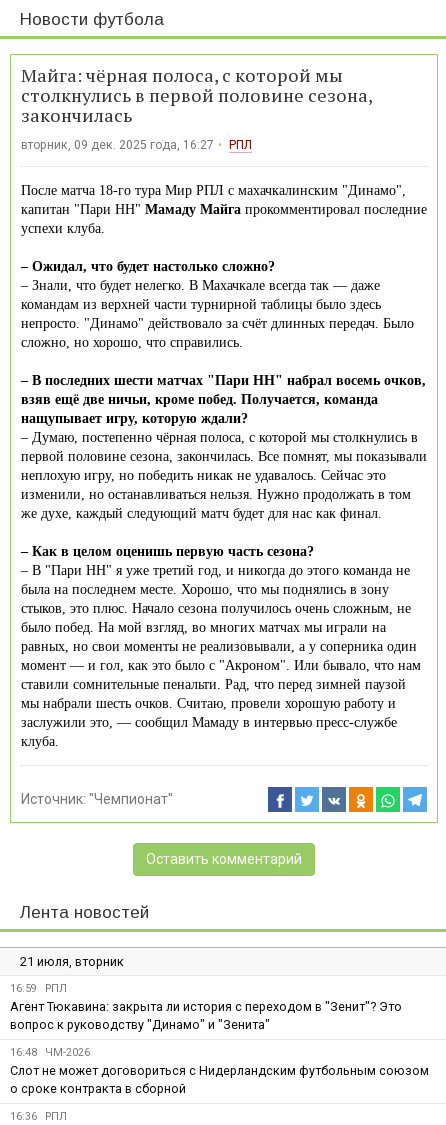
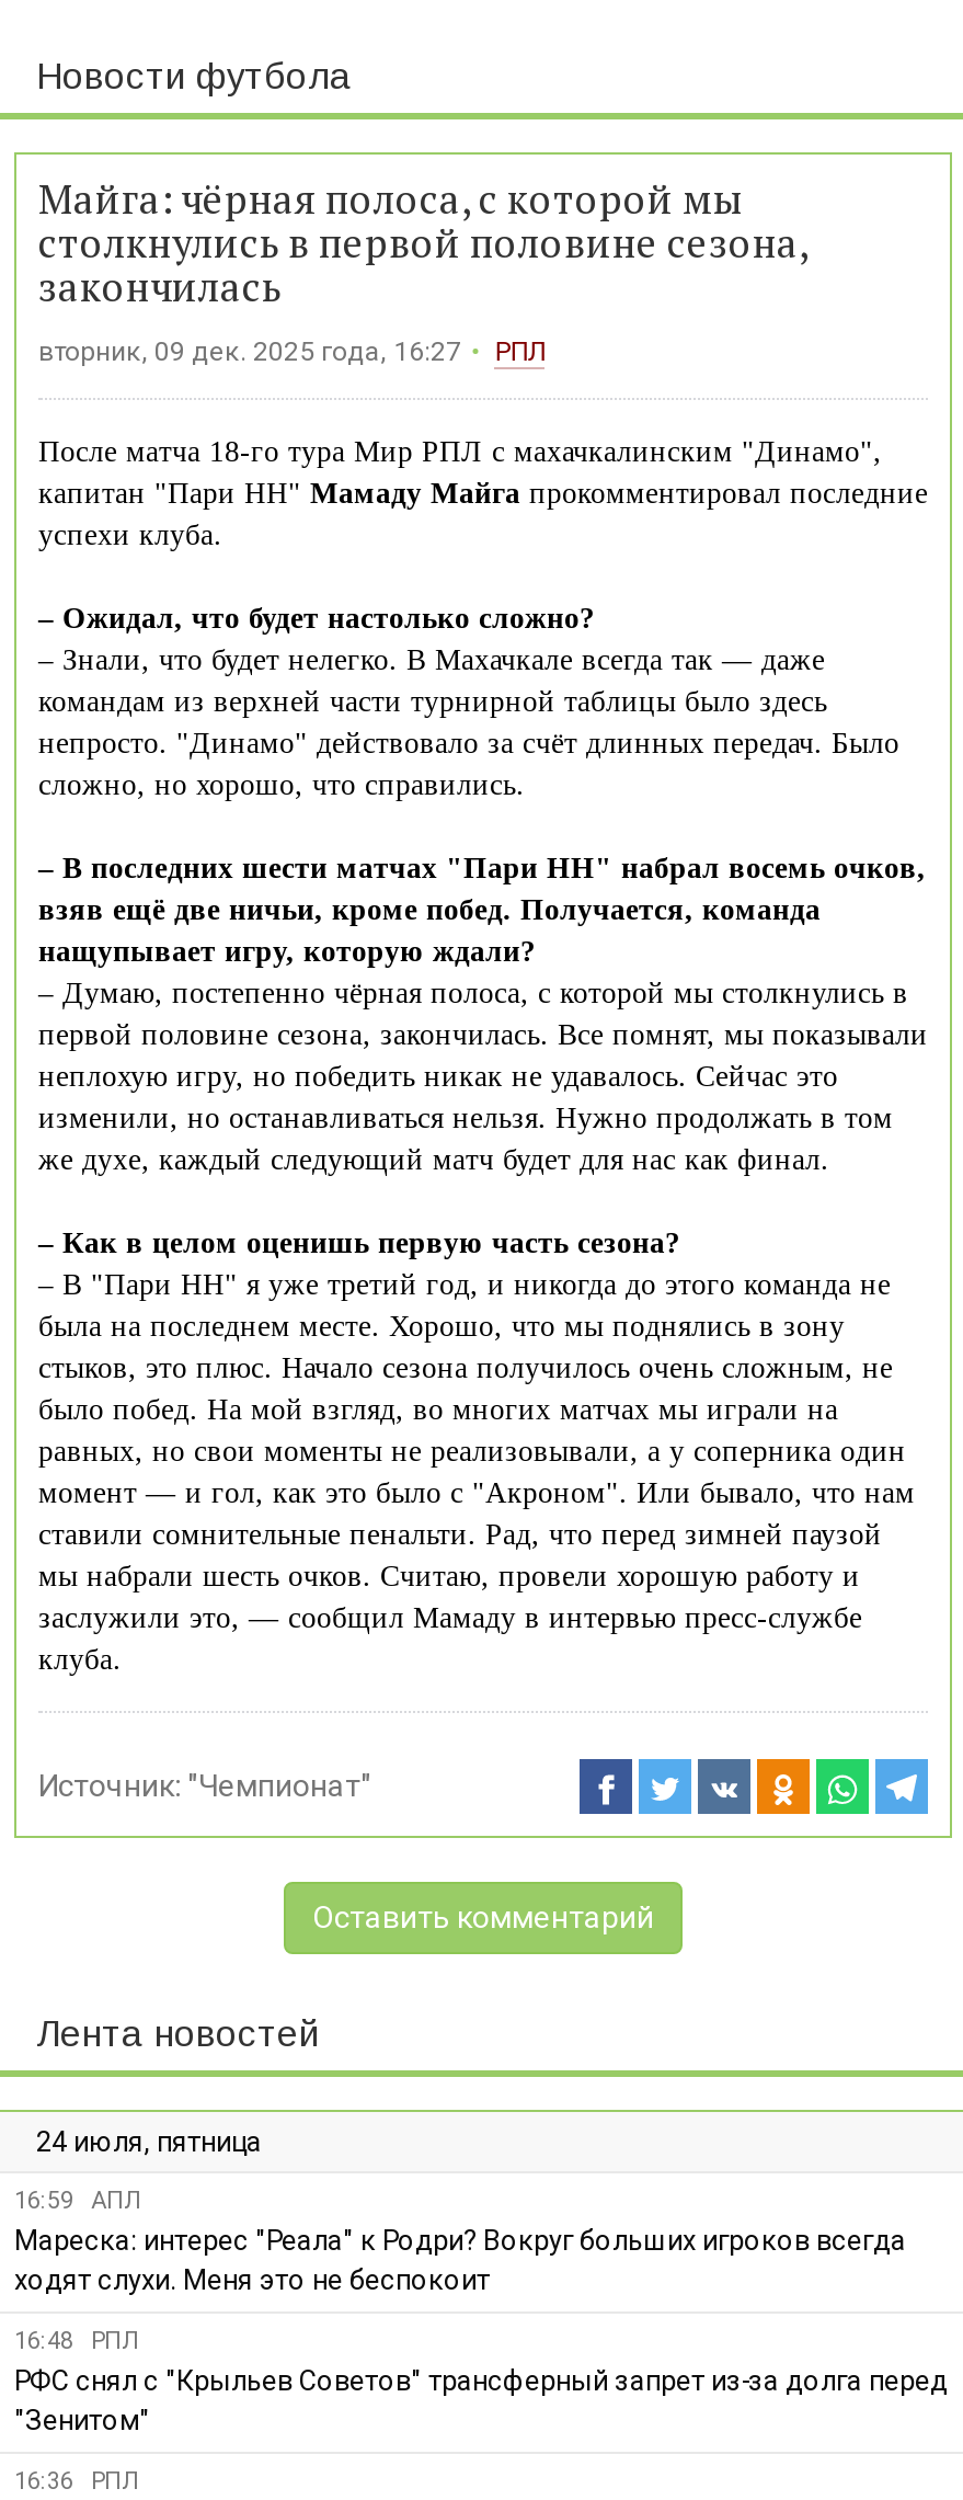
[20,954,124,969] 21 июля, вторник -> [36,2124,262,2157] 24 июля, пятница
[10,982,402,1032] 16:59 РПЛ | Агент Тюкавина: закрыта ли история с переходом в "Зенит"? Это | вопрос к руководству "Динамо" и "Зенита" -> [14,2186,906,2295] 16:59 АПЛ | Мареска: интерес "Реала" к Родри? Вокруг больших игроков всегда | ходят слухи. Меня это не беспокоит
[10,1046,429,1096] 16:48 ЧМ-2026 | Слот не может договориться с Нидерландским футбольным союзом | о сроке контракта в сборной -> [14,2326,948,2436] 16:48 РПЛ | РФС снял с "Крыльев Советов" трансферный запрет из-за долга перед | "Зенитом"

